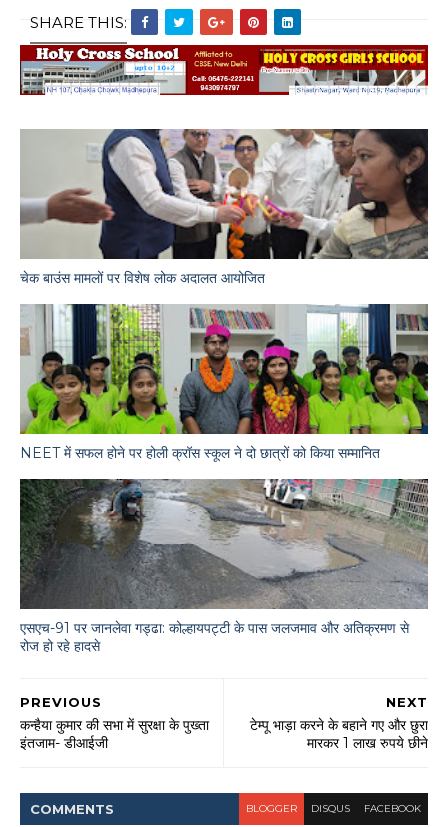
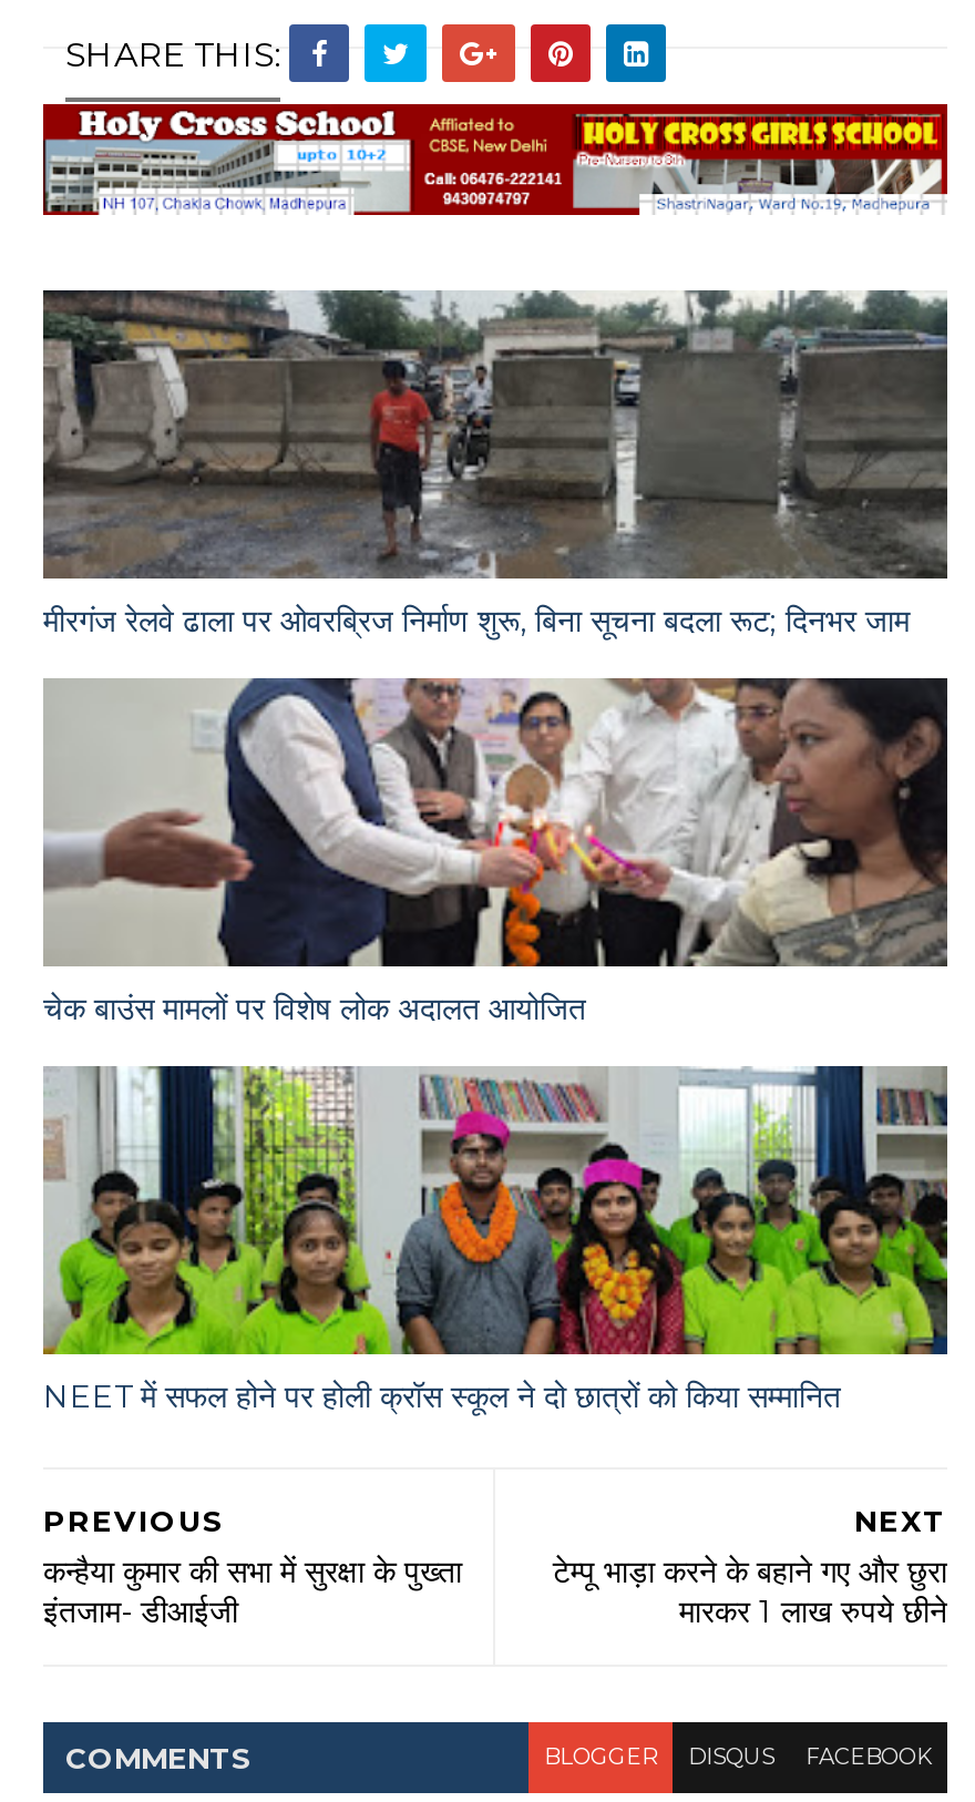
none -> [43,290,947,640] [image] | मीरगंज रेलवे ढाला पर ओवरब्रिज निर्माण शुरू, बिना सूचना बदला रूट; दिनभर जाम
moved [19,127,430,462] -> [41,674,952,1415]: [image] | चेक बाउंस मामलों पर विशेष लोक अदालत आयोजित | NEET में सफल होने पर होली क्रॉस स्कूल ने दो छात्रों को किया सम्मानित
[19,478,429,655] [image] | एसएच-91 पर जानलेवा गड्ढा: कोल्हायपट्टी के पास जलजमाव और अतिक्रमण से | रोज हो रहे हादसे -> none

